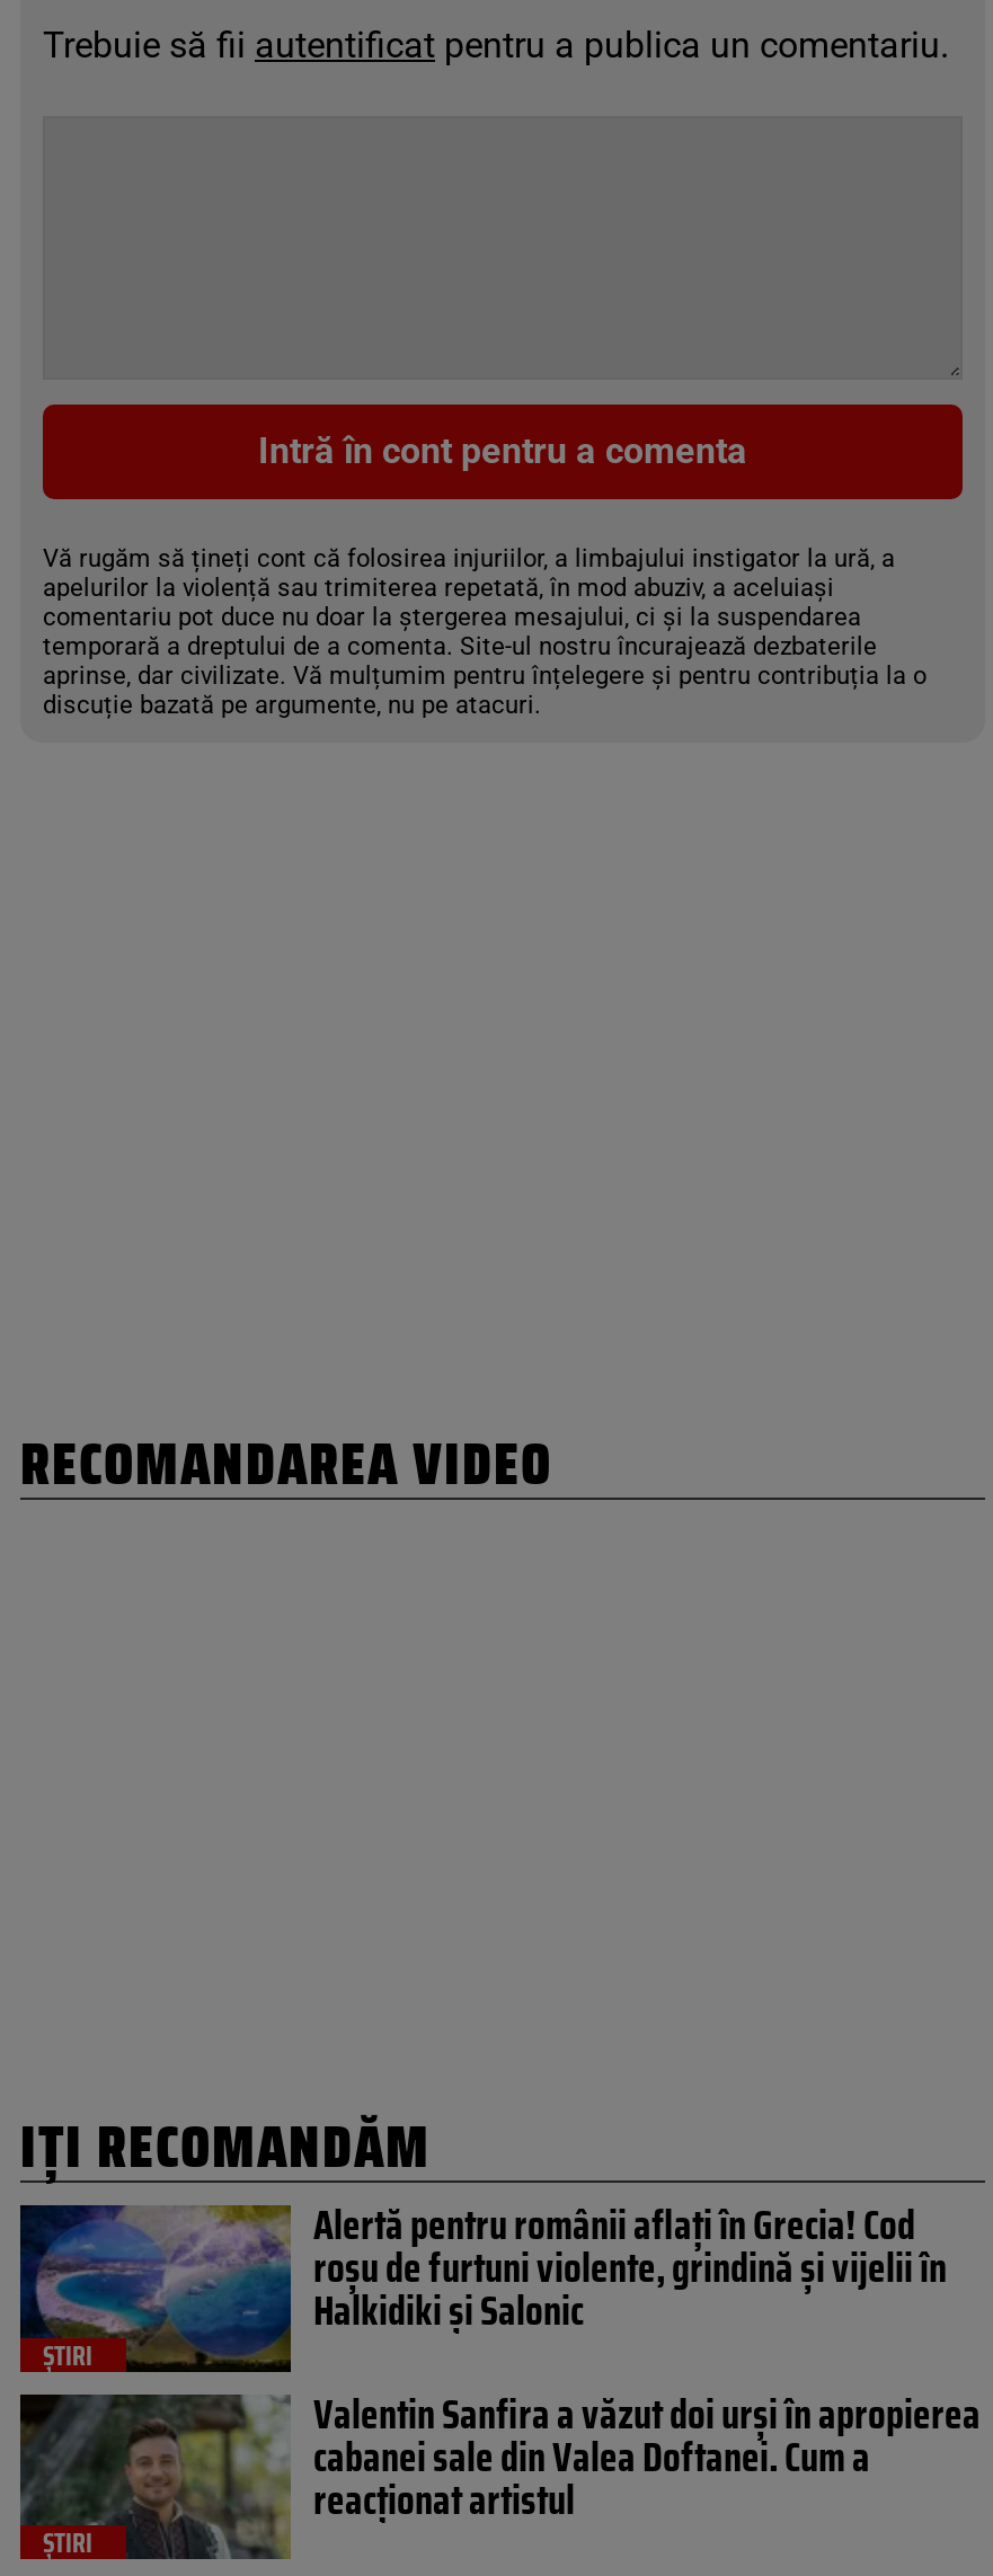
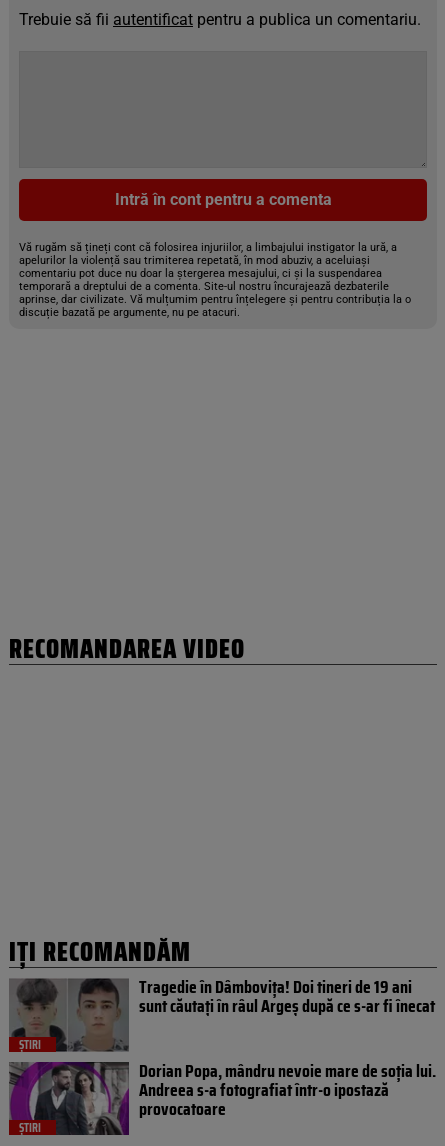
[20,2194,947,2374] [image] | Alertă pentru românii aflați în Grecia! Cod | roșu de furtuni violente, grindină și vijelii în | Halkidiki și Salonic -> [9,973,435,1053] [image] | Tragedie în Dâmbovița! Doi tineri de 19 ani | sunt căutați în râul Argeș după ce s-ar fi înecat
[18,2382,981,2561] [image] | Valentin Sanfira a văzut doi urși în apropierea | cabanei sale din Valea Doftanei. Cum a | reacționat artistul -> [9,1057,436,1136] [image] | Dorian Popa, mândru nevoie mare de soția lui. | Andreea s-a fotografiat într-o ipostază | provocatoare

